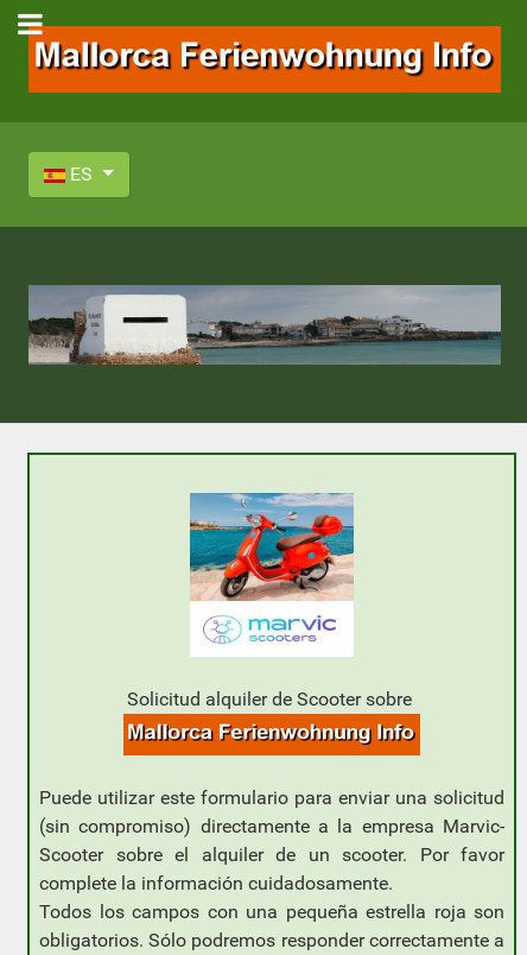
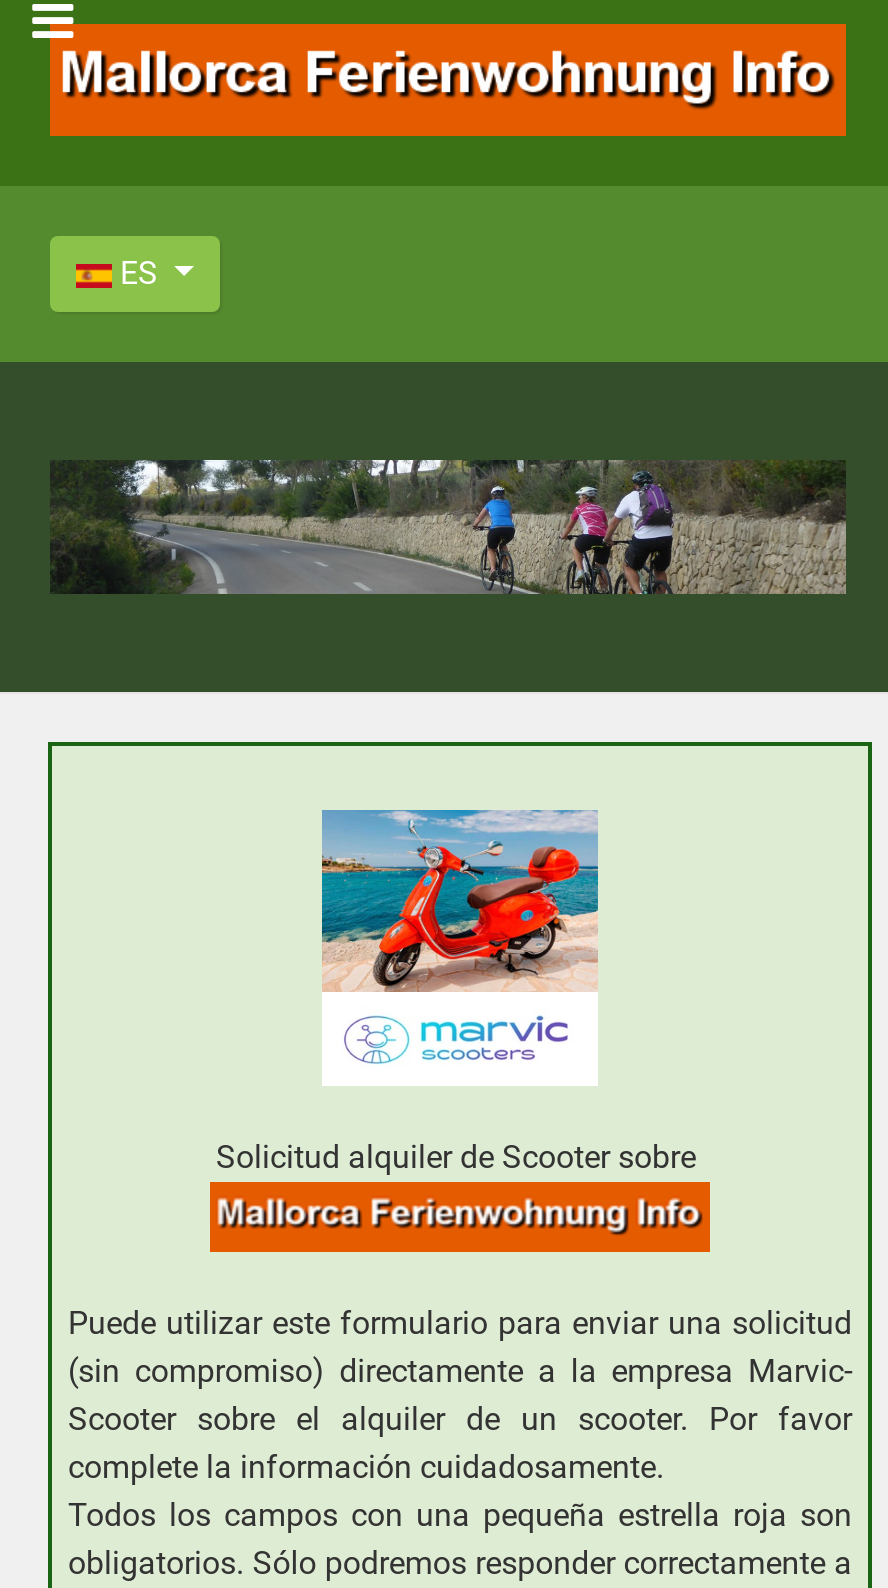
[27,284,502,365] [image] -> [50,460,846,594] [image]

